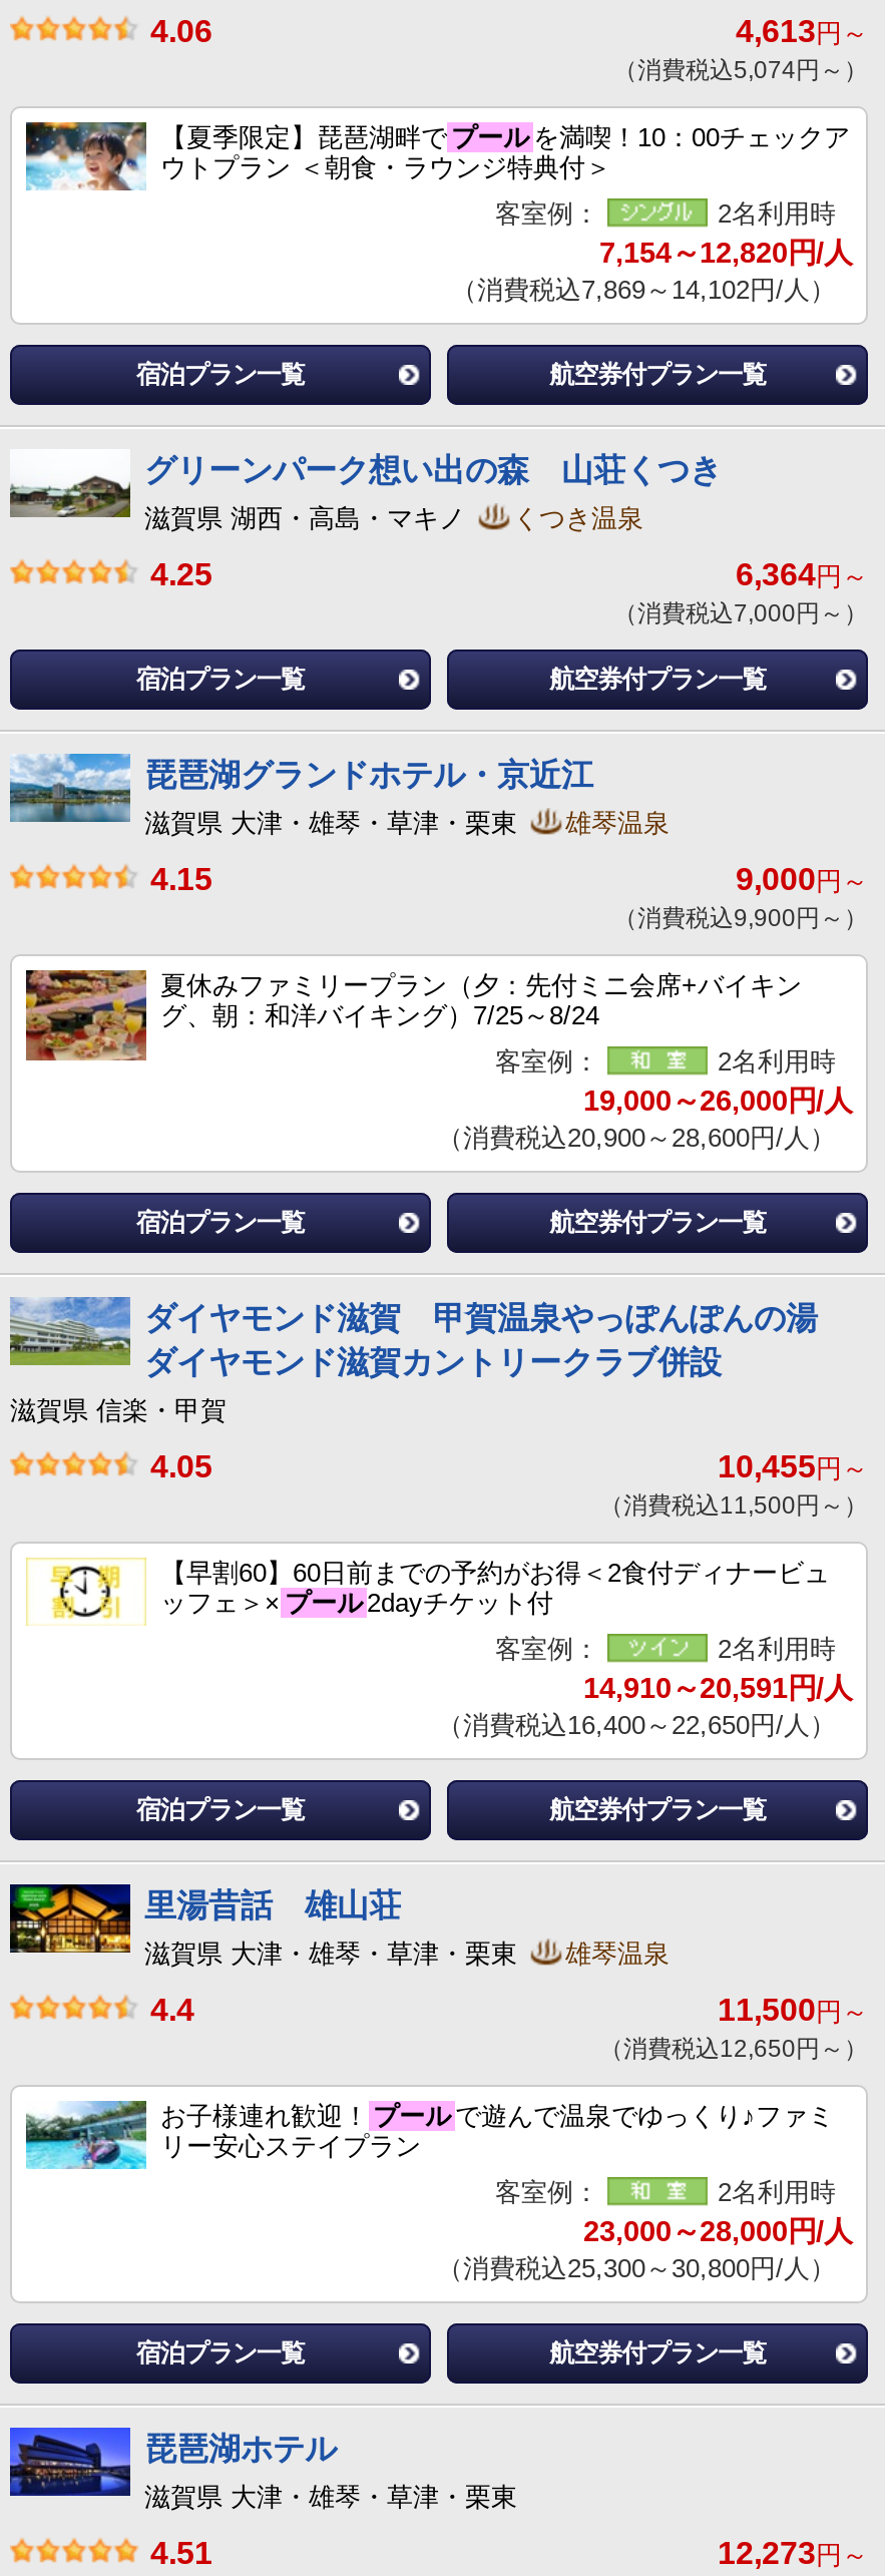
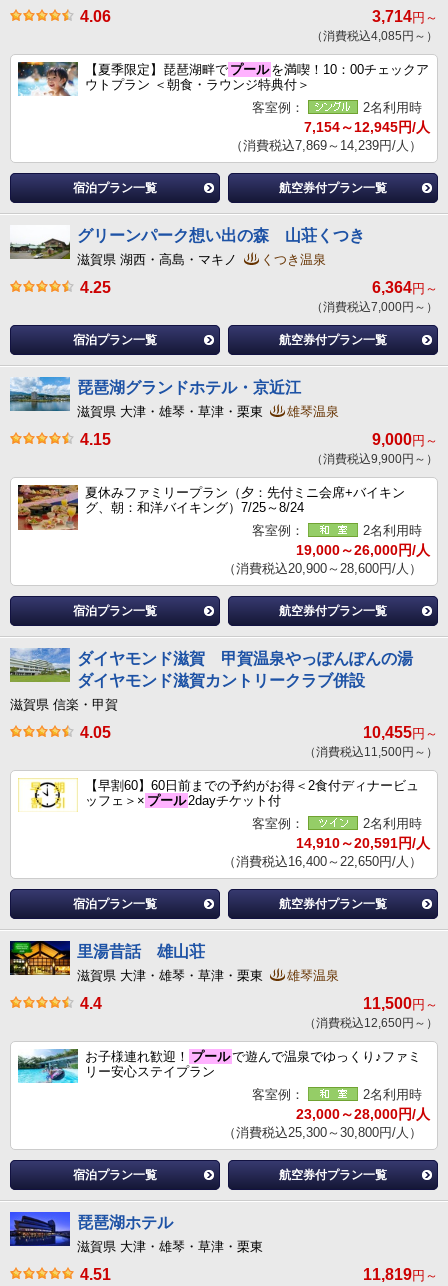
[736,14,868,48] 4,613円～ -> [372,8,438,25] 3,714円～
[613,56,868,84] （消費税込5,074円～） -> [311,29,438,43] （消費税込4,085円～）
[599,237,852,269] 7,154～12,820円/人 -> [304,119,430,135] 7,154～12,945円/人
[451,275,836,305] （消費税込7,869～14,102円/人） -> [230,138,422,153] （消費税込7,869～14,239円/人）
[718,2536,868,2570] 12,273円～ -> [363,1266,438,1283] 11,819円～

